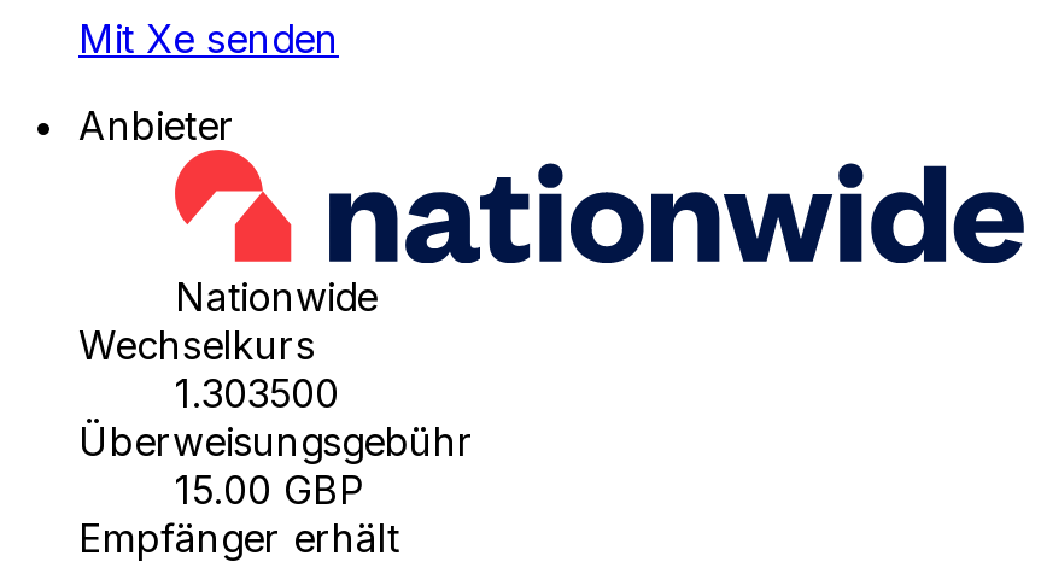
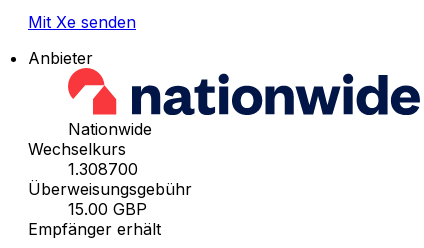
[175,369,339,417] 1.303500 -> [68,159,138,179] 1.308700

